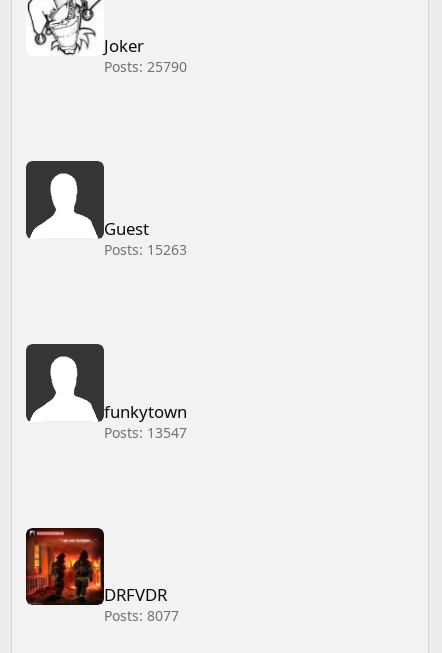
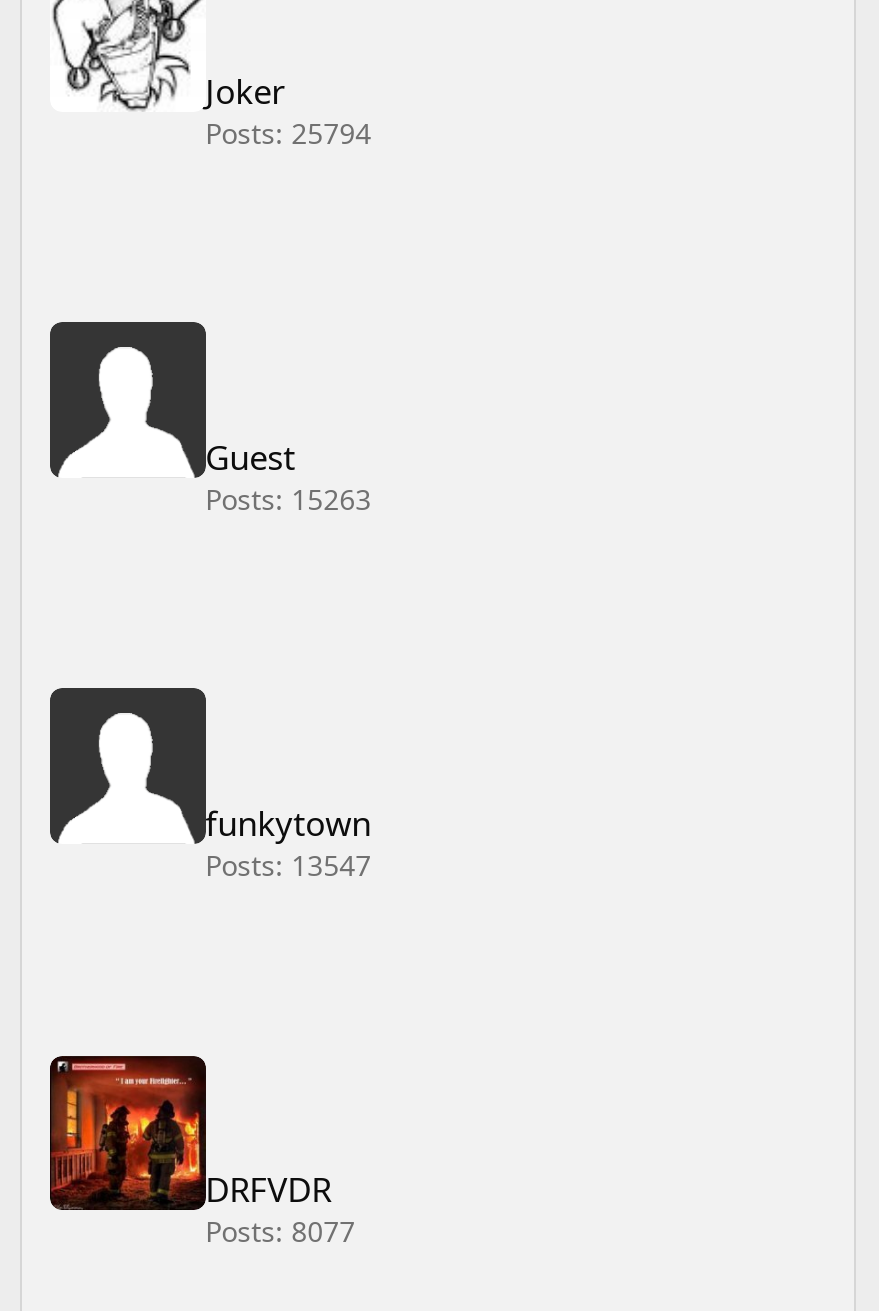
[104,57,187,76] Posts: 25790 -> [205,113,371,151] Posts: 25794

